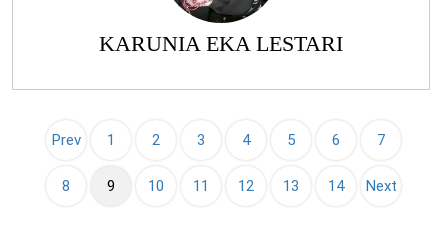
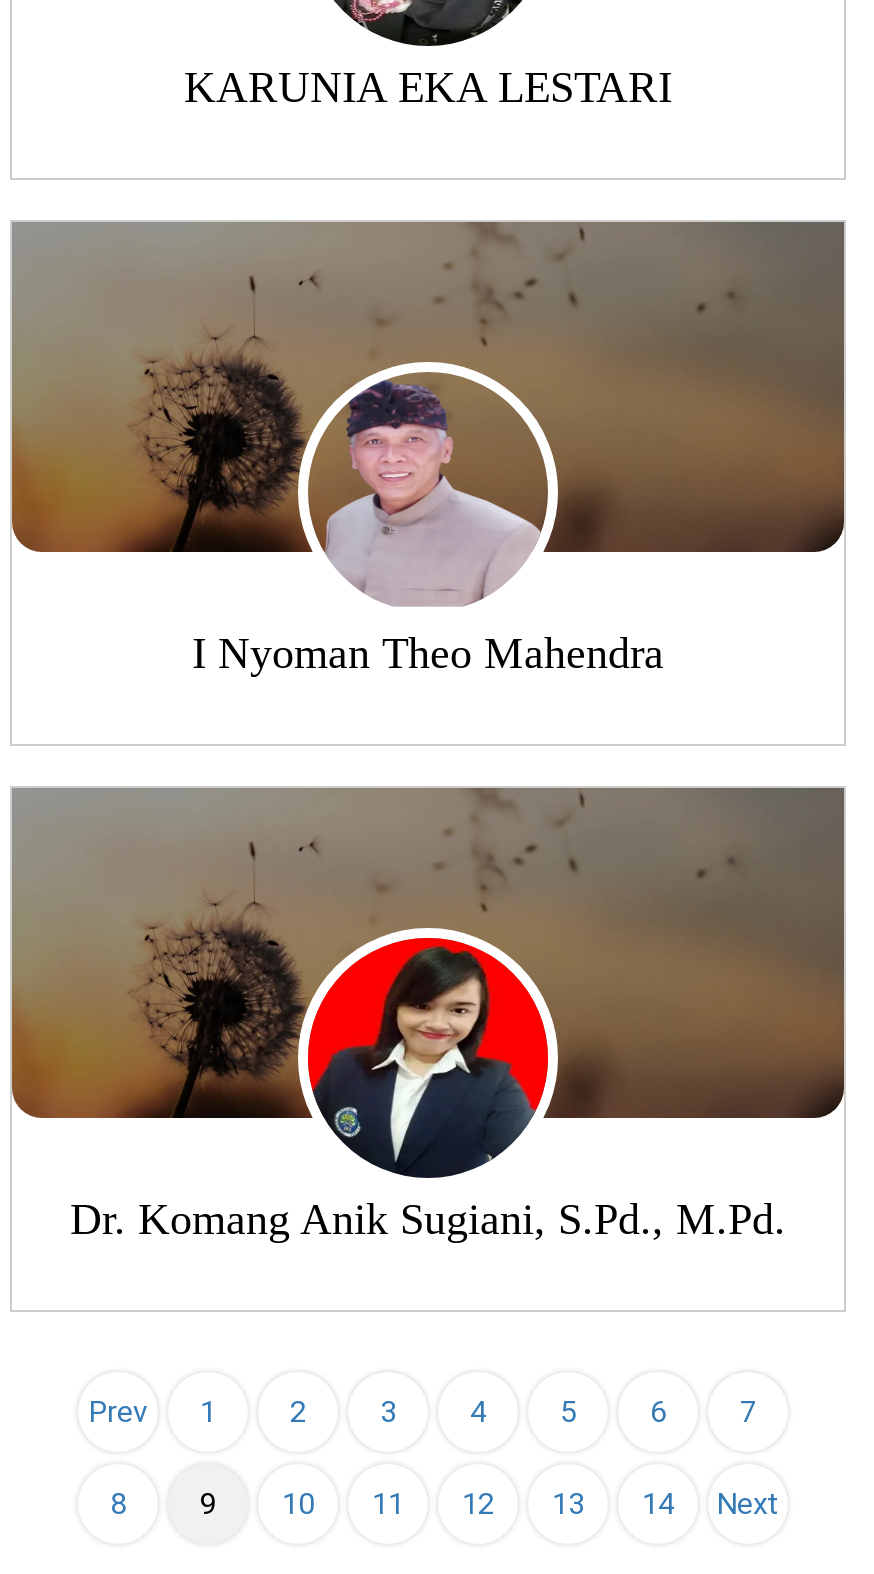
none -> [10,220,846,678] [image] | I Nyoman Theo Mahendra
none -> [10,786,846,1244] [image] | Dr. Komang Anik Sugiani, S.Pd., M.Pd.

